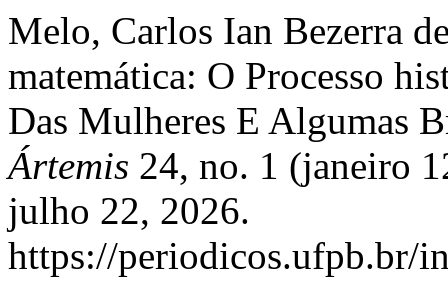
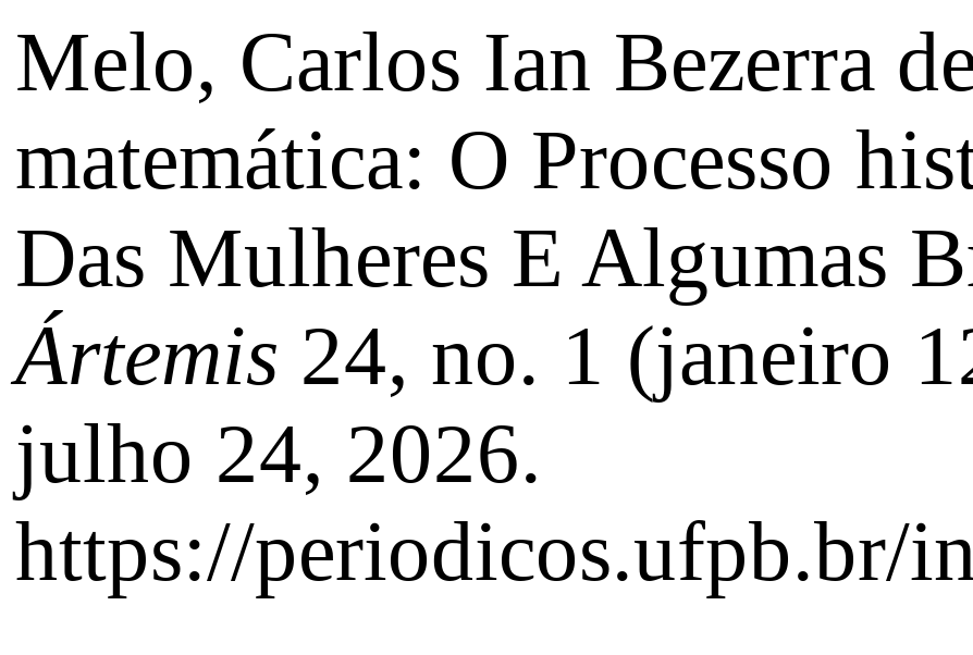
[8,189,250,232] julho 22, 2026. -> [15,406,542,499] julho 24, 2026.

